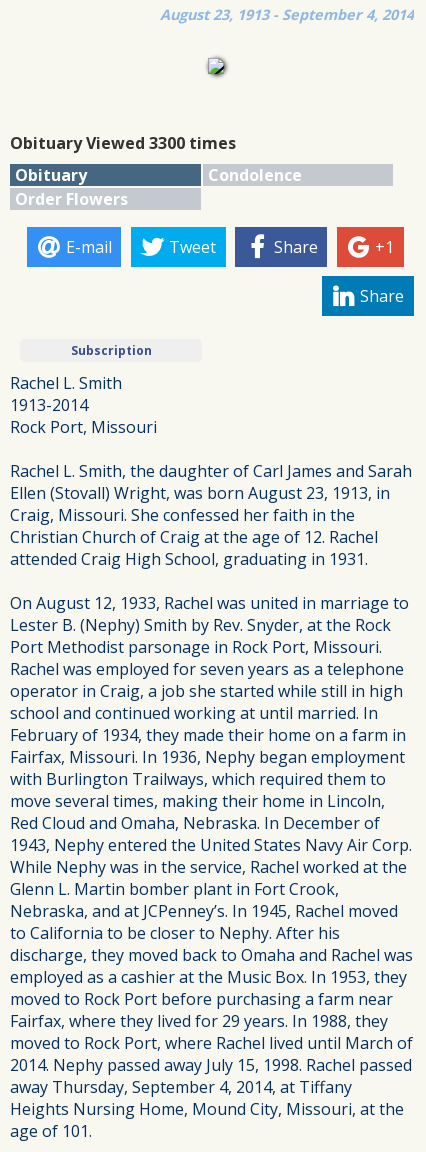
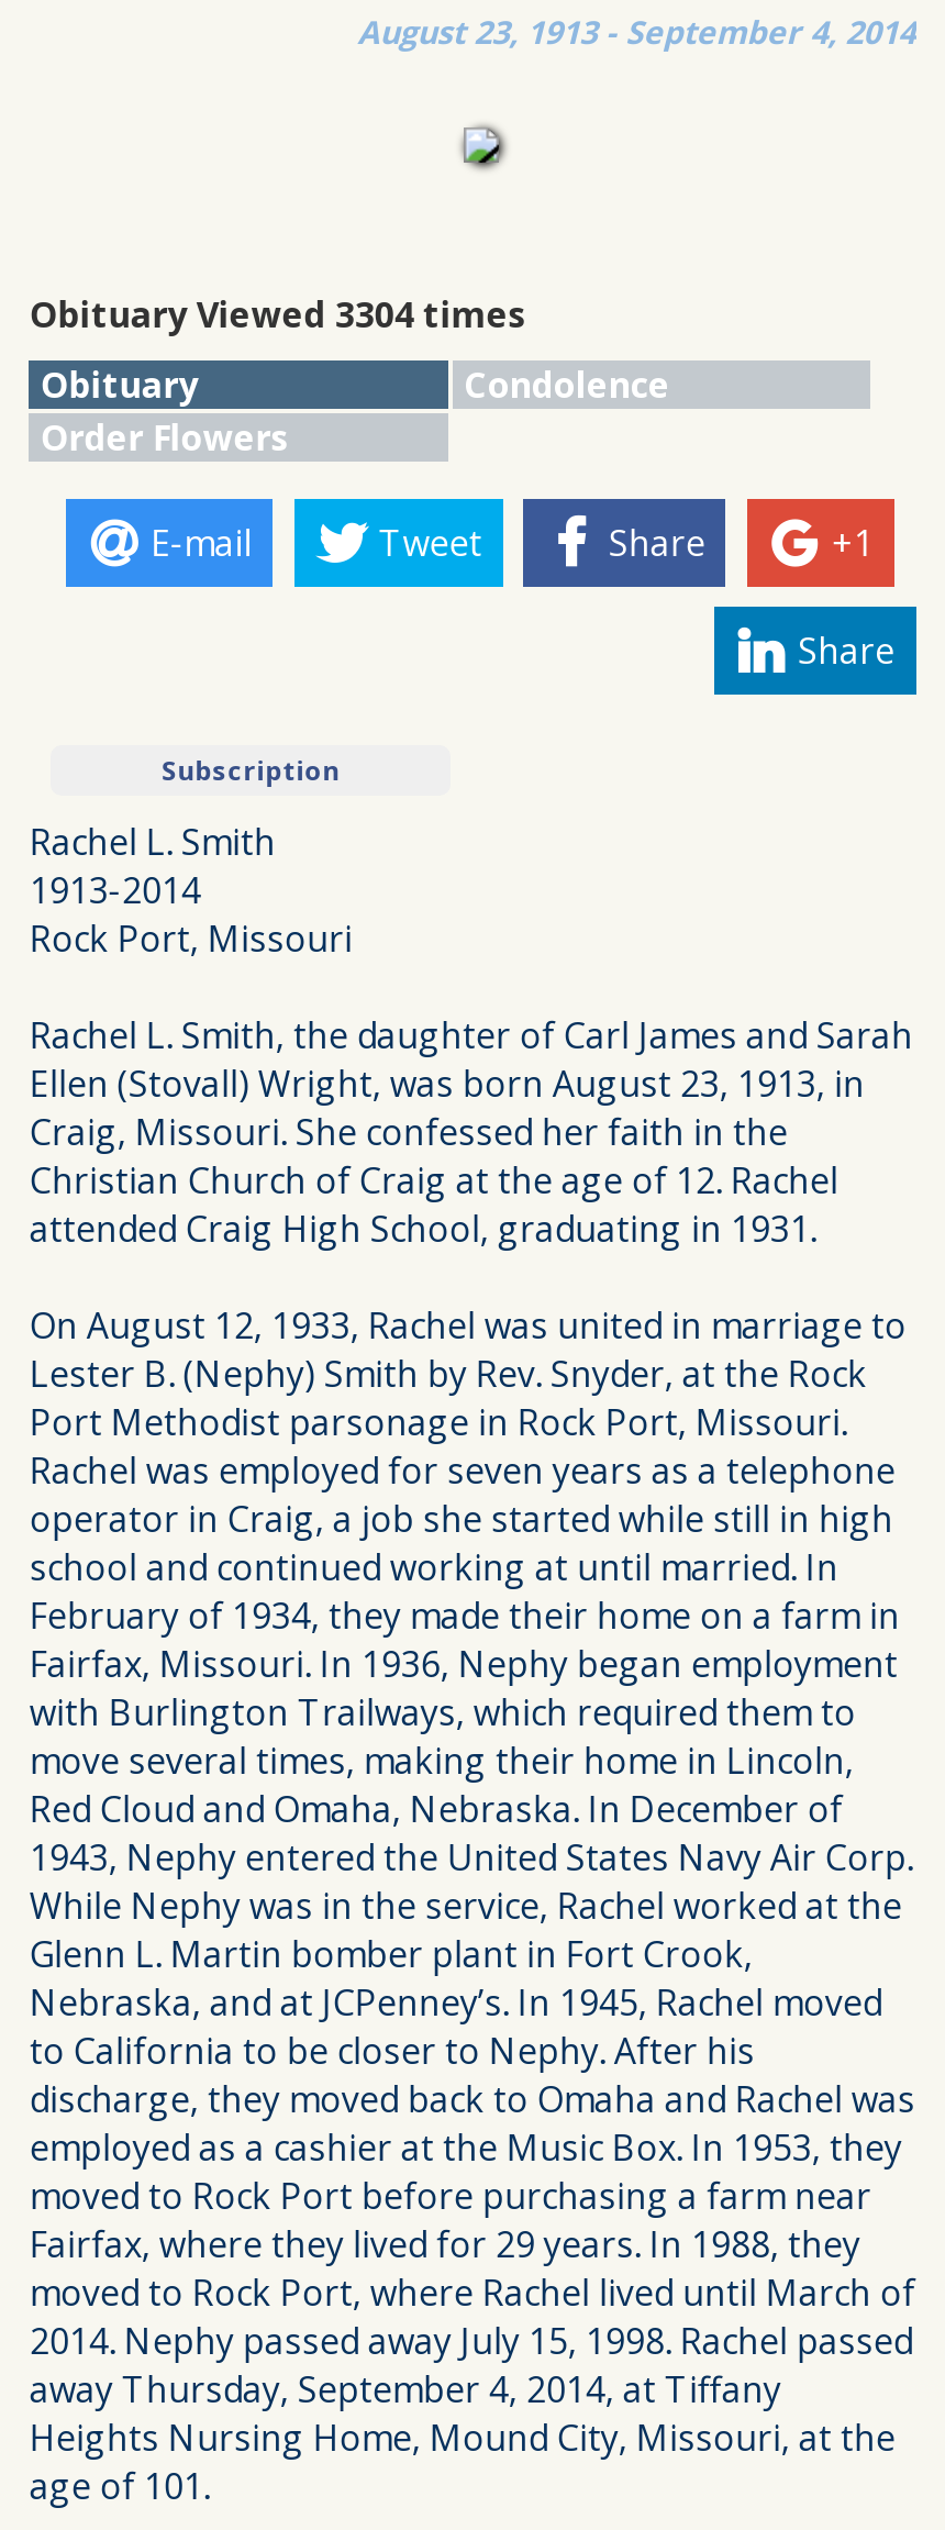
[10,132,236,154] Obituary Viewed 3300 times -> [29,290,526,339] Obituary Viewed 3304 times

